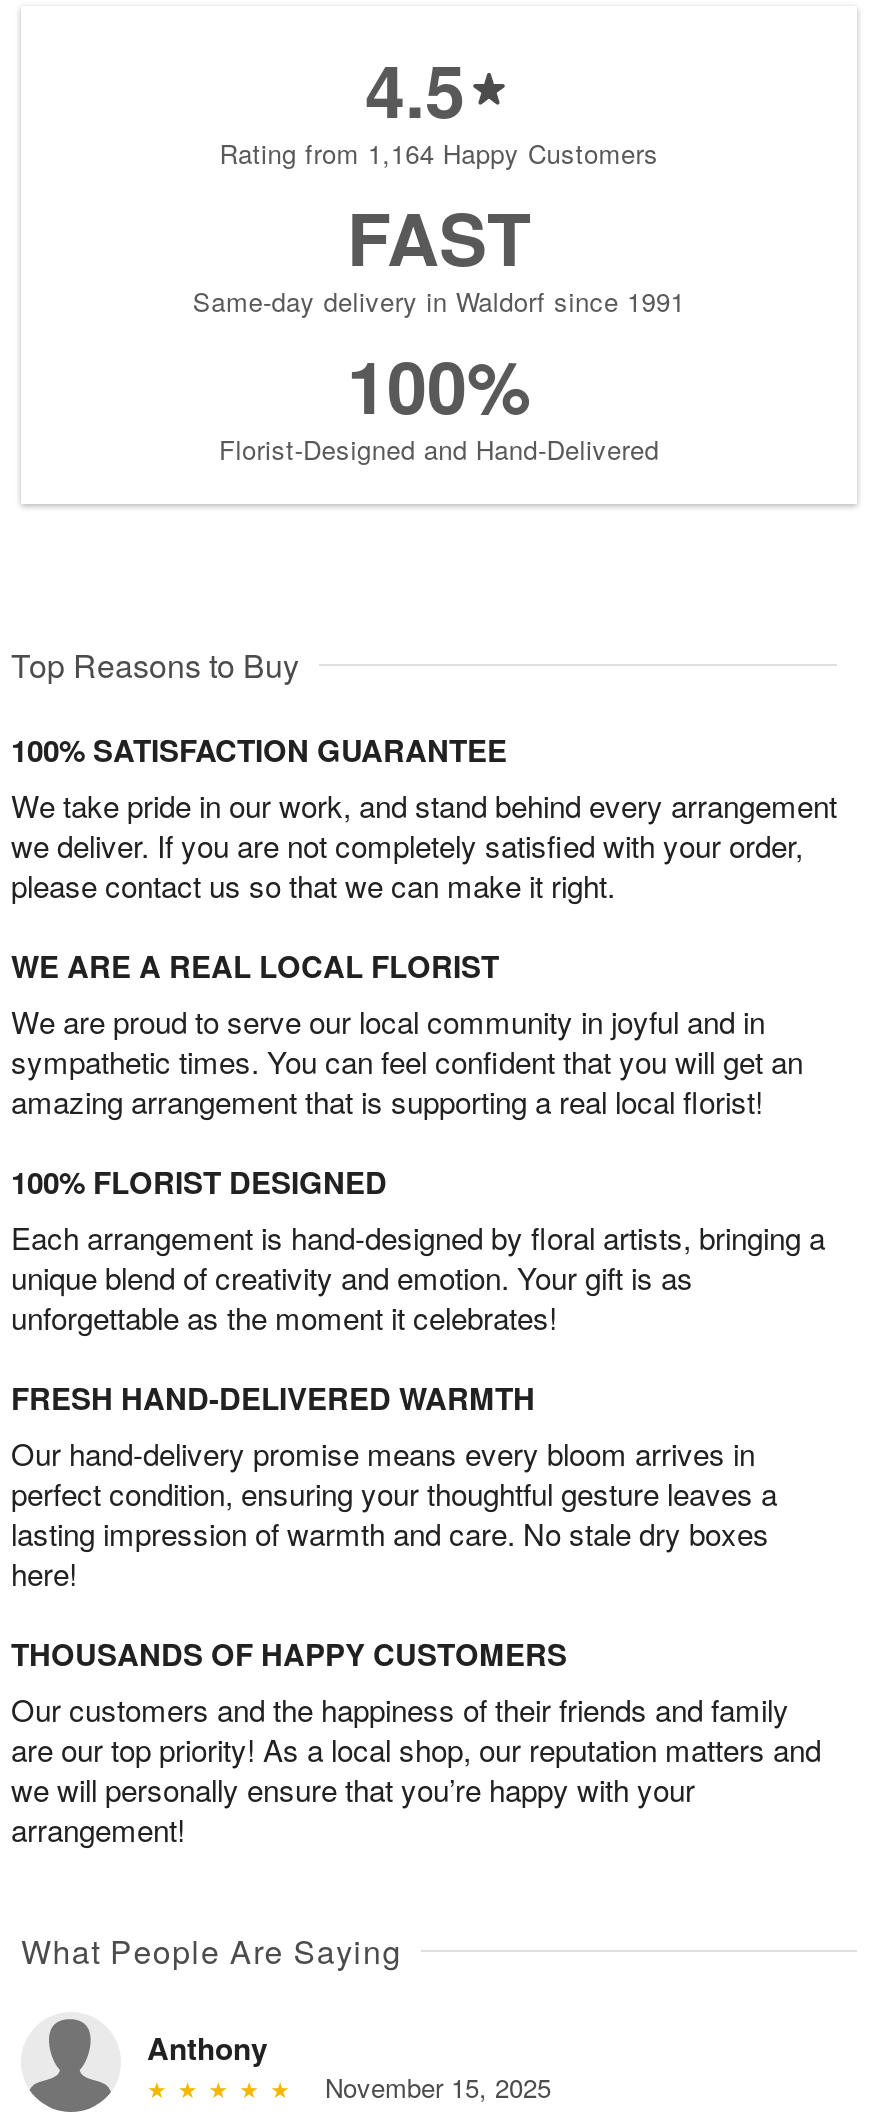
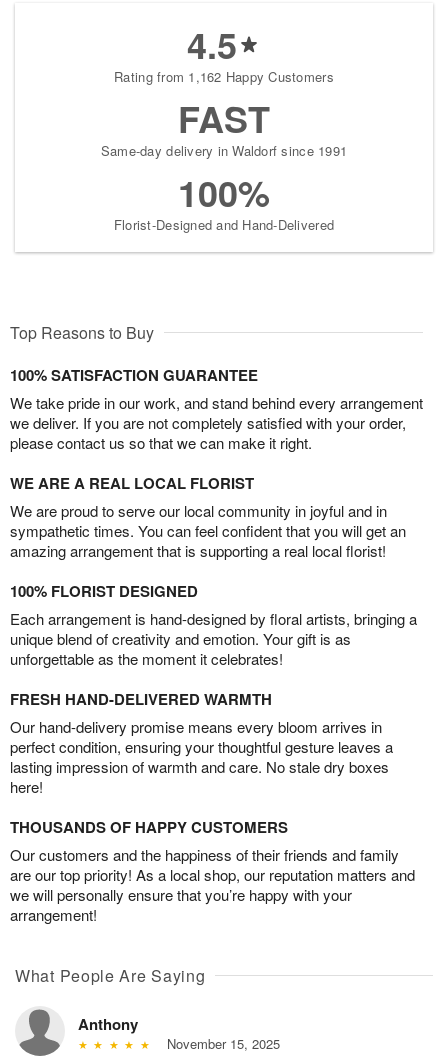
[219,135,659,173] Rating from 1,164 Happy Customers -> [114,67,334,86] Rating from 1,162 Happy Customers

